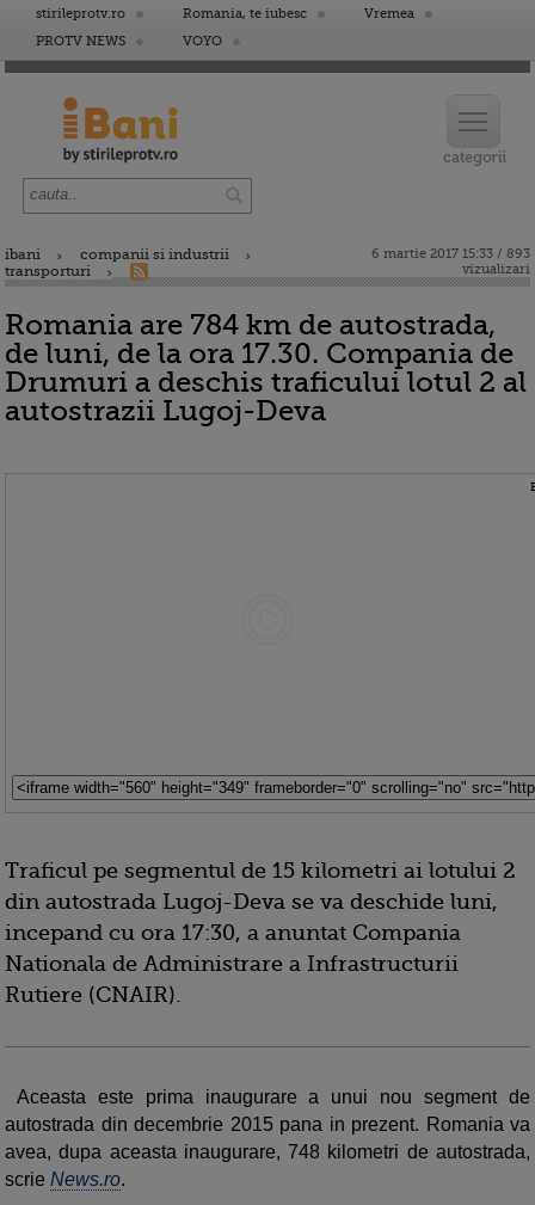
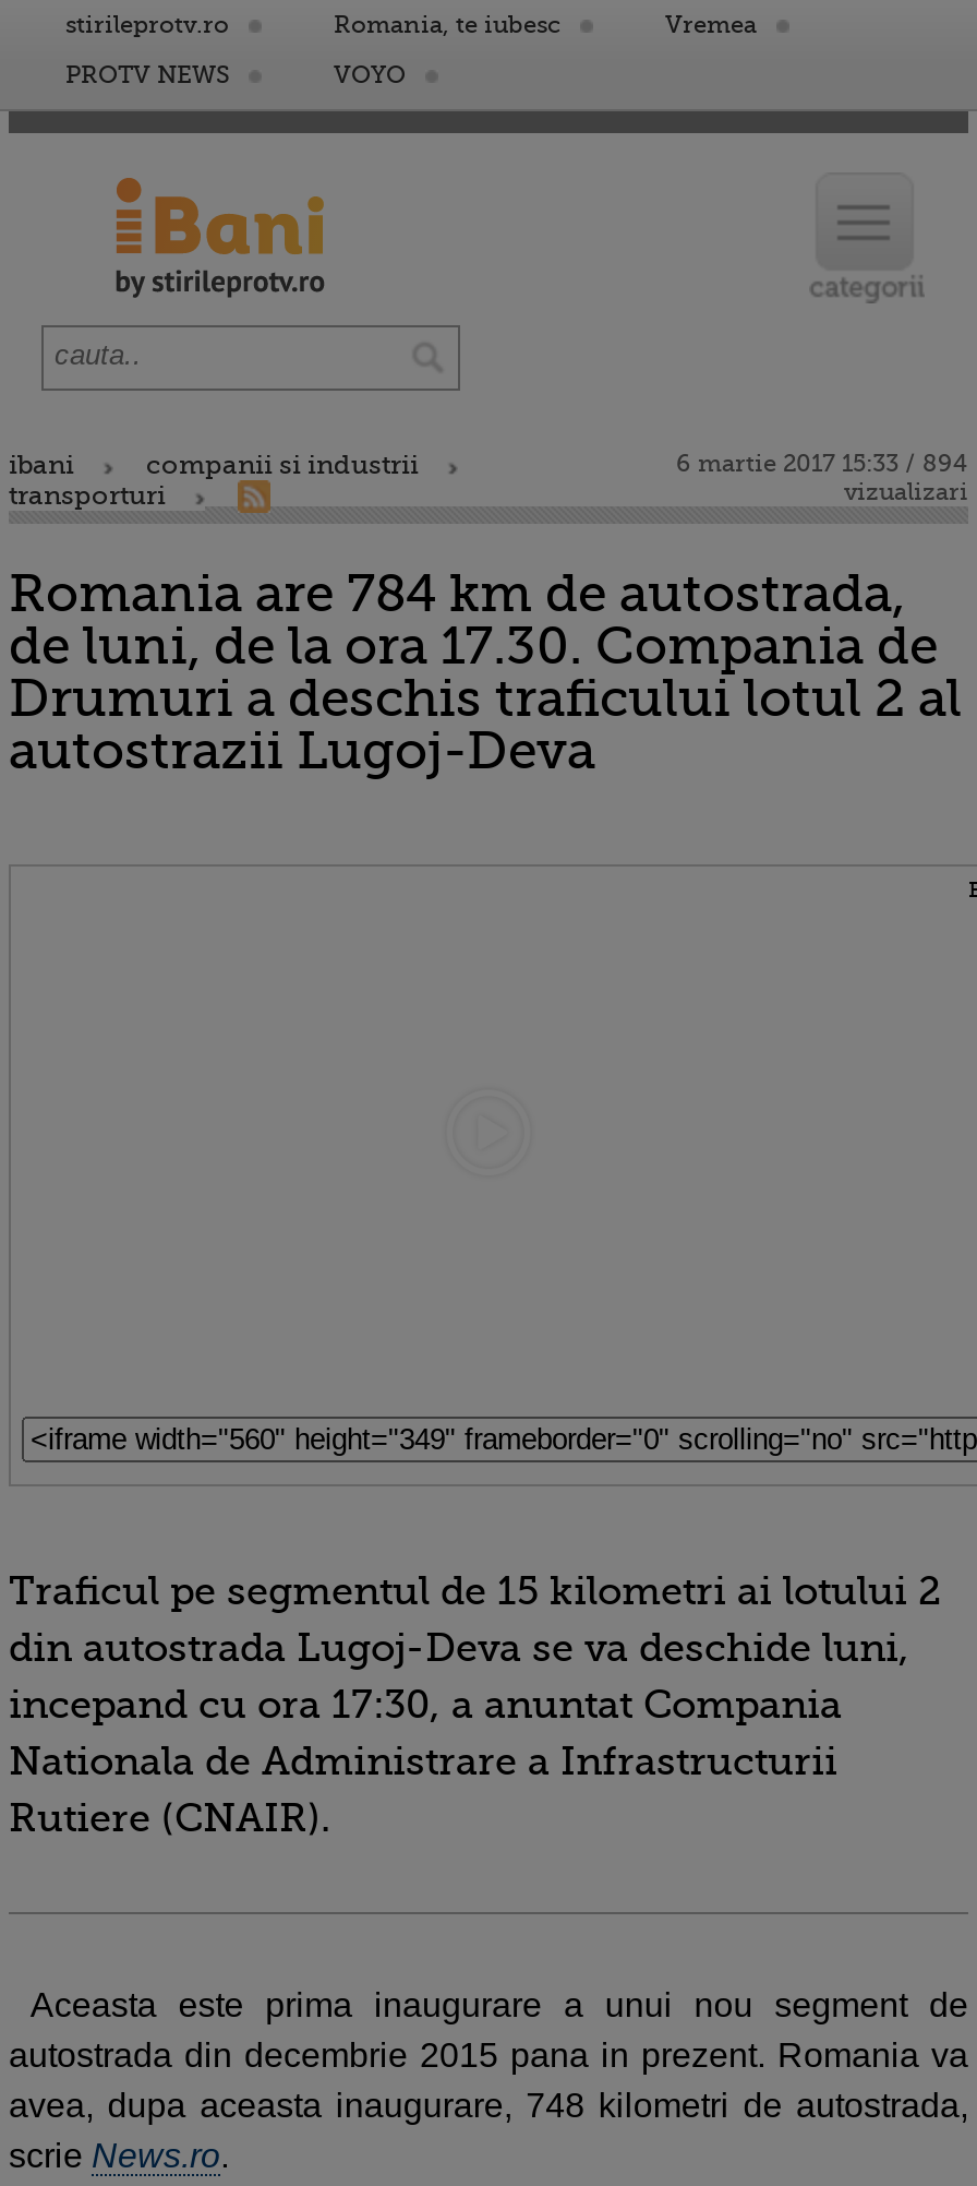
[371,246,530,262] 6 martie 2017 15:33 / 893 -> [676,450,968,478] 6 martie 2017 15:33 / 894

